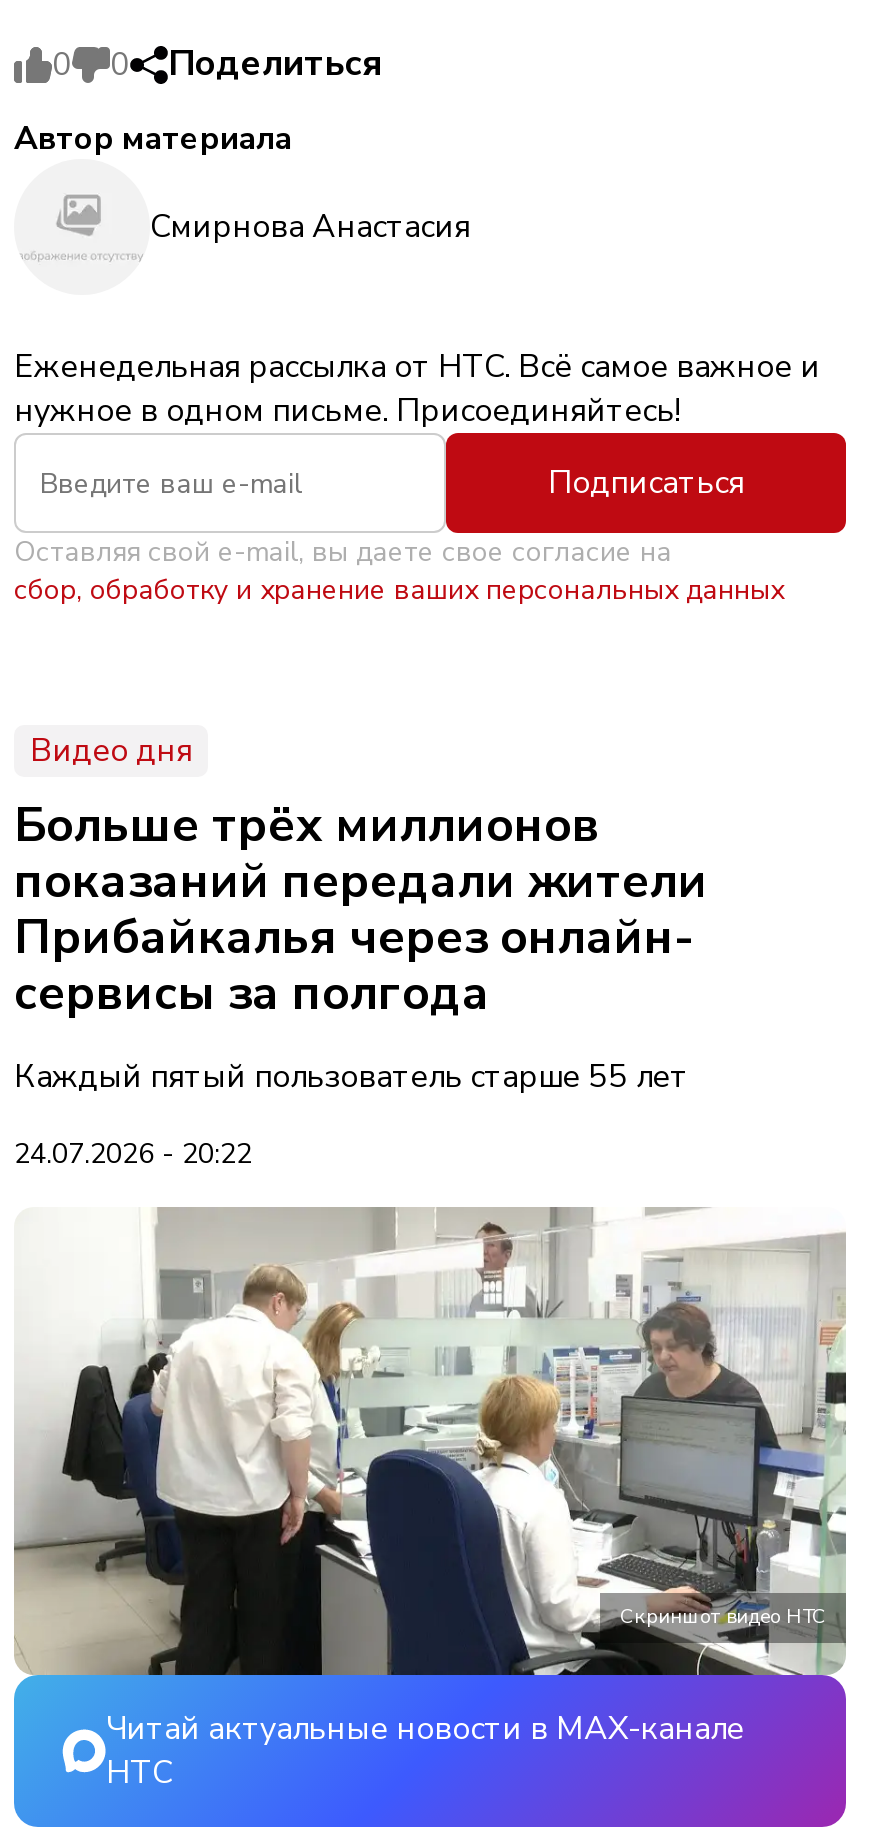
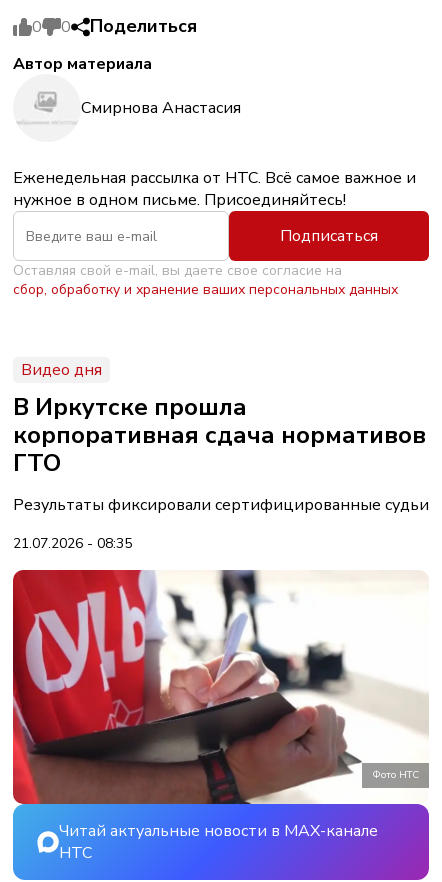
[14,793,708,1025] Больше трёх миллионов | показаний передали жители | Прибайкалья через онлайн- | сервисы за полгода -> [13,391,426,479] В Иркутске прошла | корпоративная сдача нормативов | ГТО
[14,1055,688,1099] Каждый пятый пользователь старше 55 лет -> [13,494,429,516] Результаты фиксировали сертифицированные судьи
[14,1135,252,1173] 24.07.2026 - 20:22 -> [13,534,132,553] 21.07.2026 - 08:35
[14,1205,848,1677] [image] | Скриншот видео НТС -> [12,570,428,805] [image] | Фото НТС

